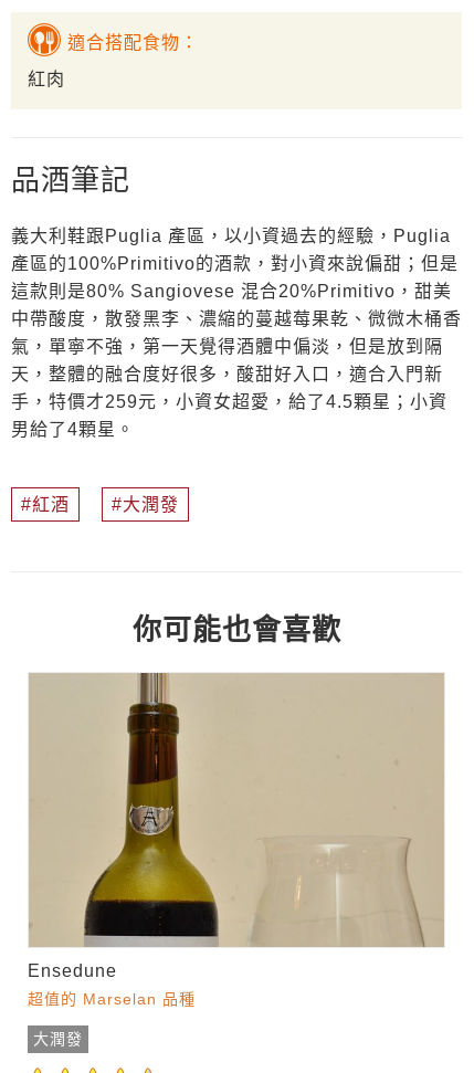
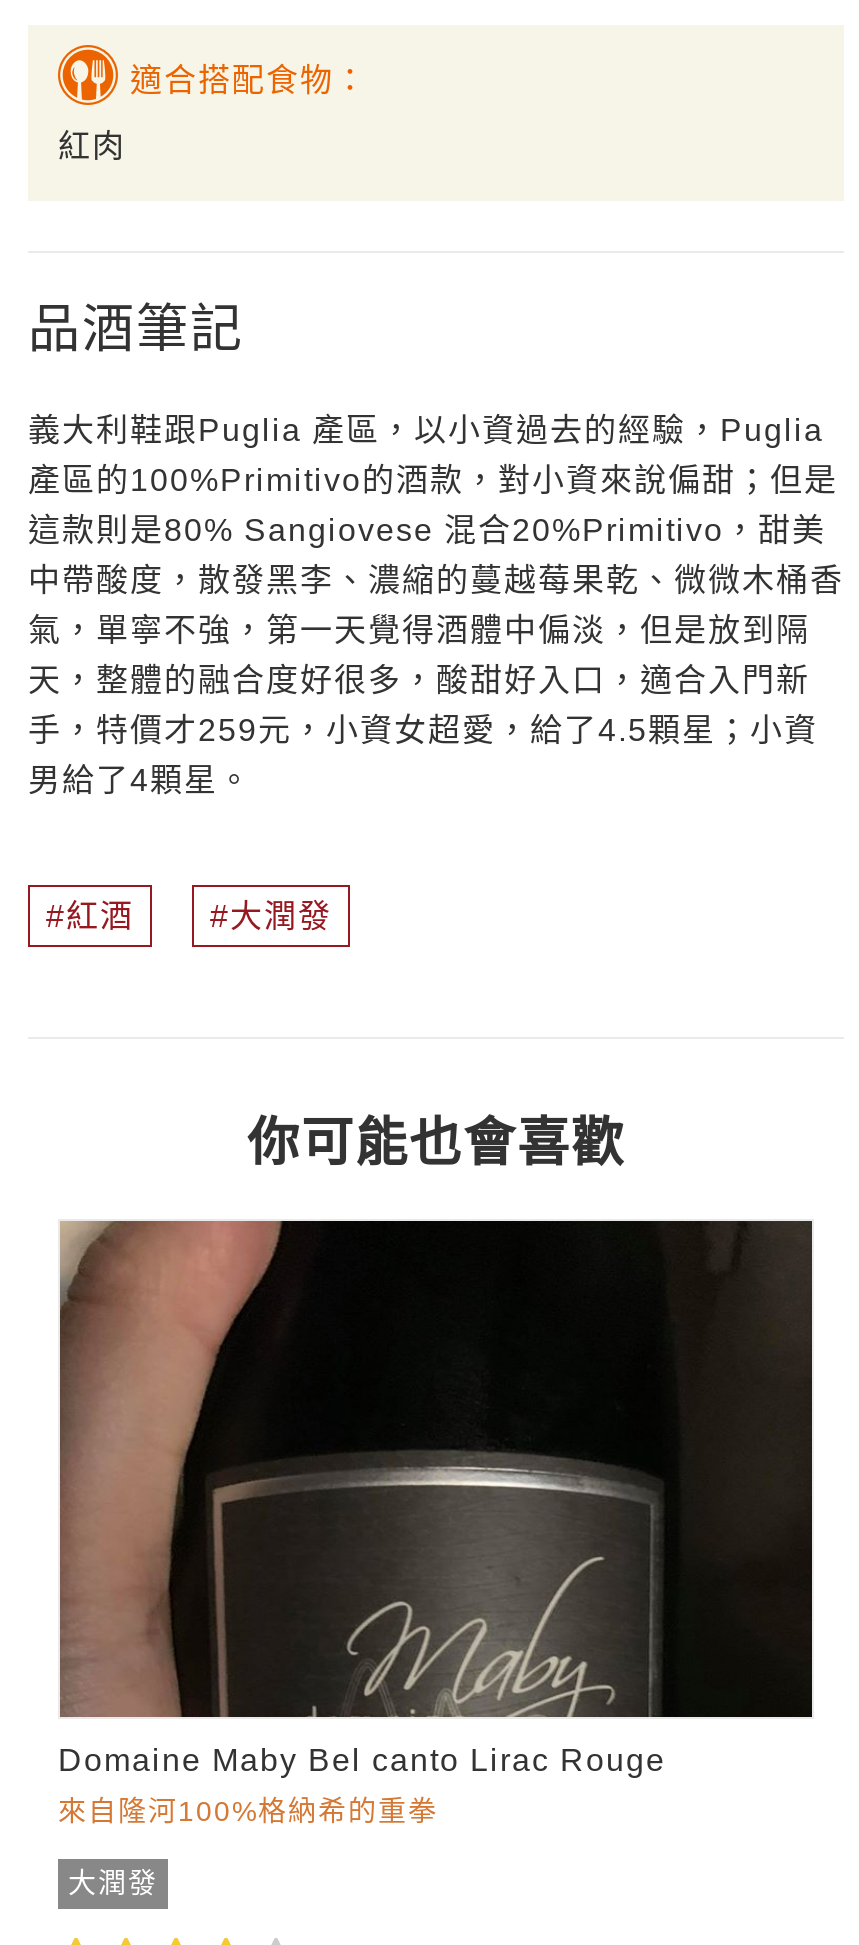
[28,672,444,980] [image] | Ensedune -> [58,1219,814,1777] [image] | Domaine Maby Bel canto Lirac Rouge
[28,990,196,1008] 超值的 Marselan 品種 -> [58,1795,438,1827] 來自隆河100%格納希的重拳

